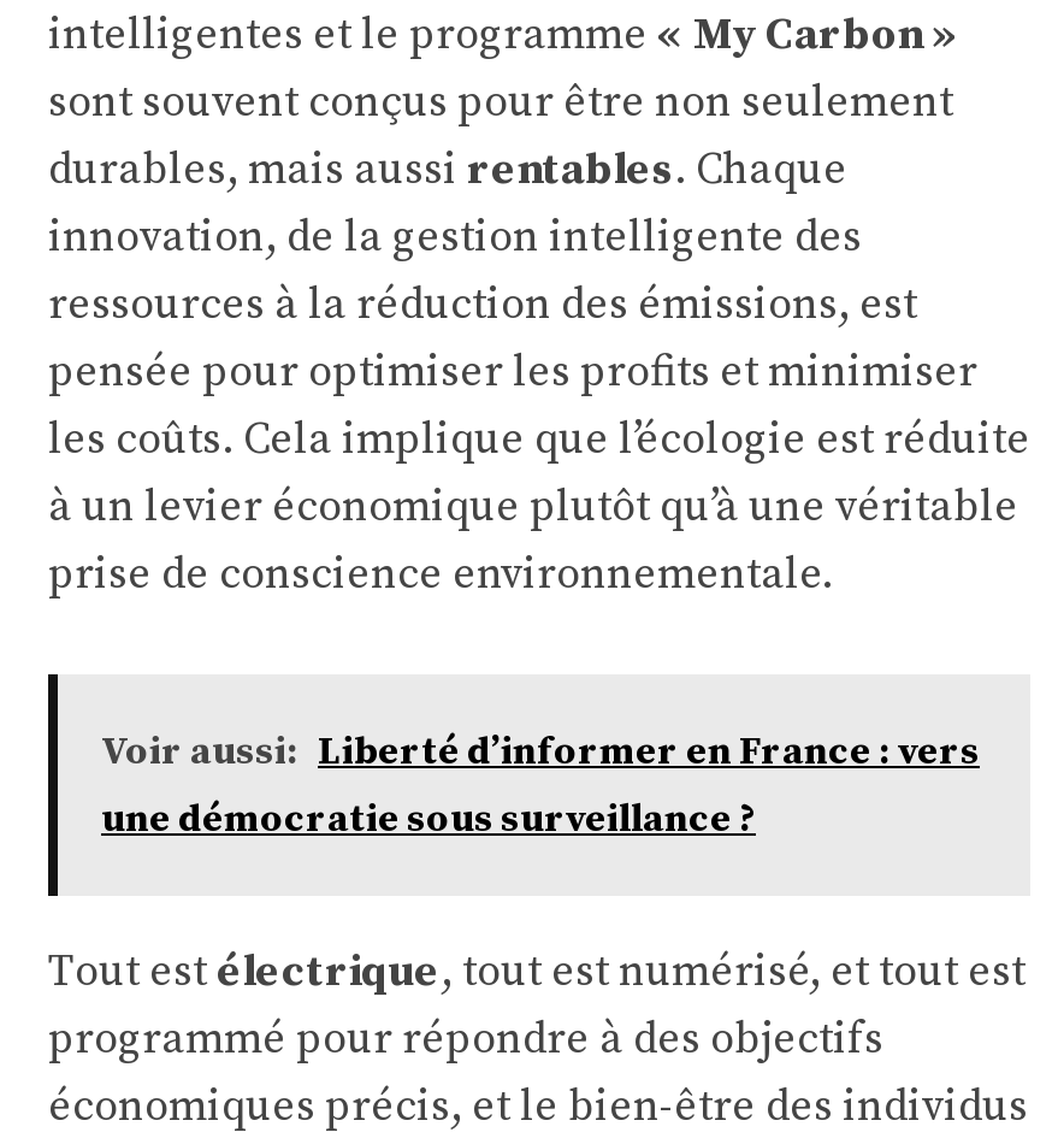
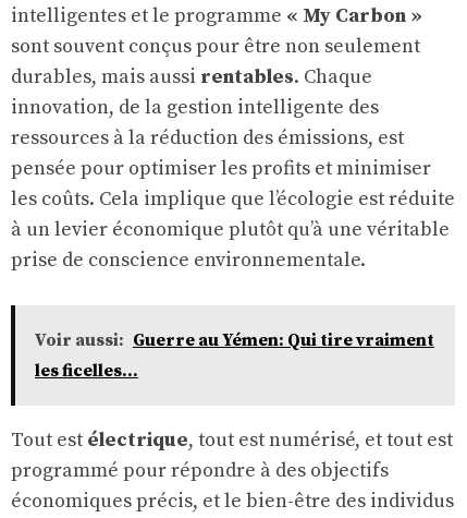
[101,727,980,843] Voir aussi: Liberté d’informer en France : vers | une démocratie sous surveillance ? -> [35,329,434,382] Voir aussi: Guerre au Yémen: Qui tire vraiment | les ficelles...

